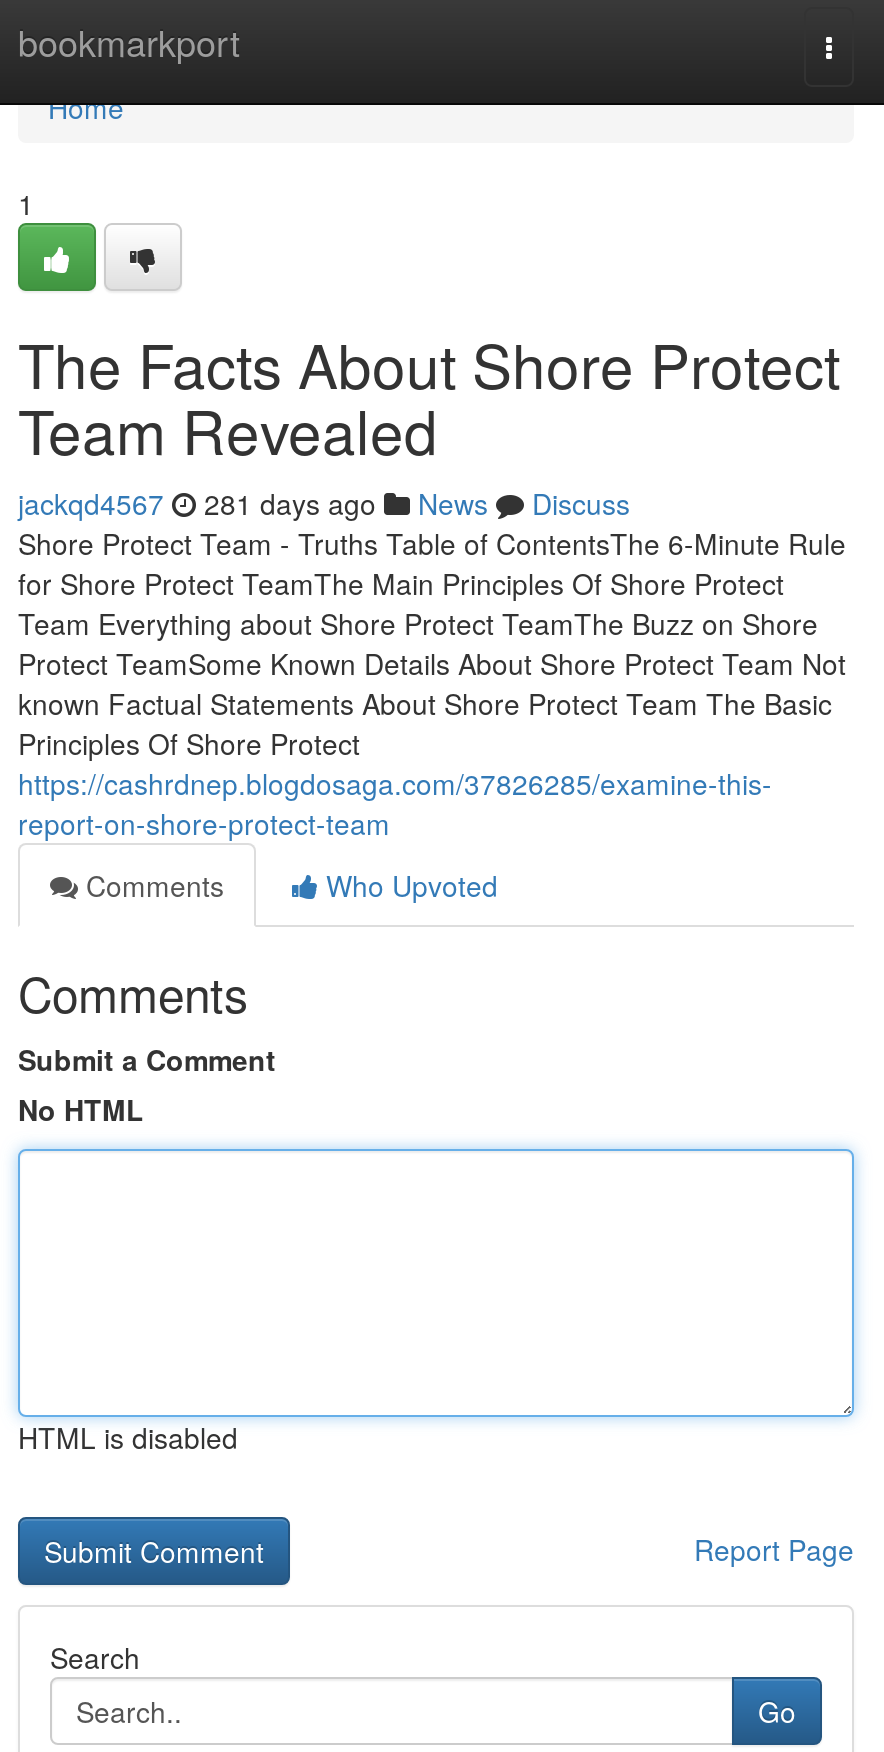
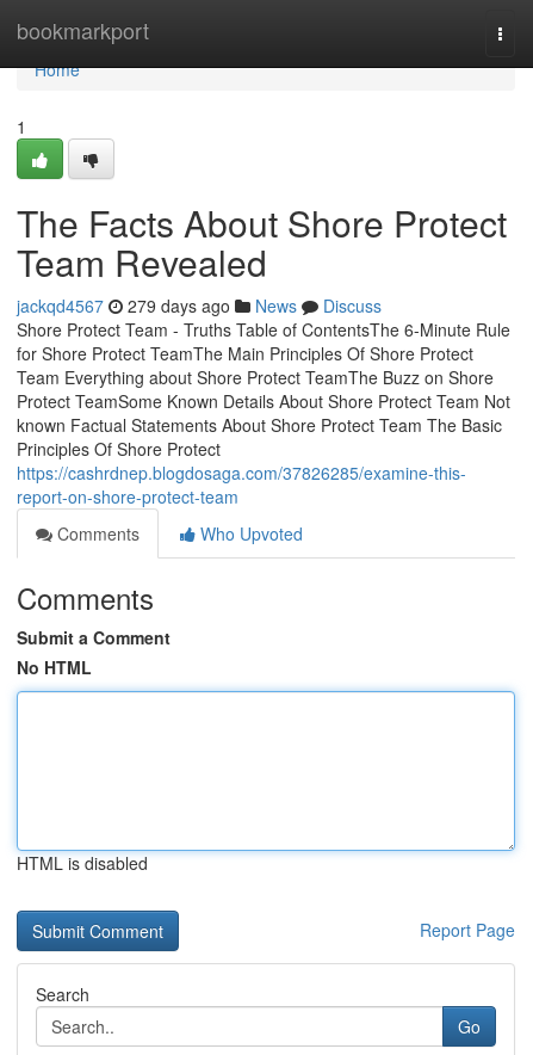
[18,483,630,523] jackqd4567 281 days ago News Discuss -> [17,294,382,317] jackqd4567 279 days ago News Discuss

